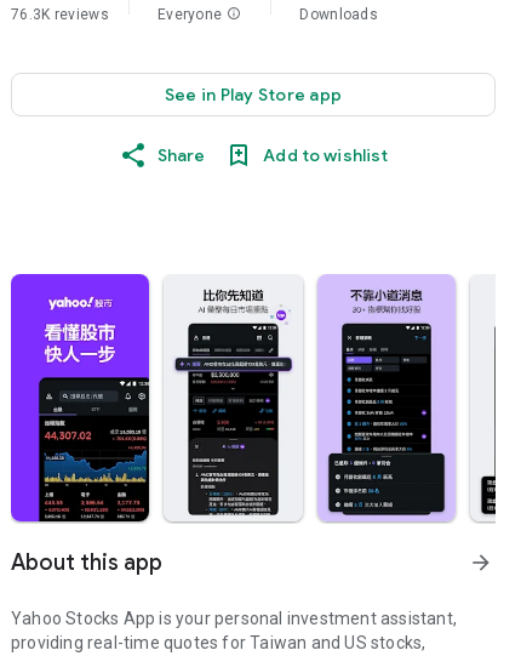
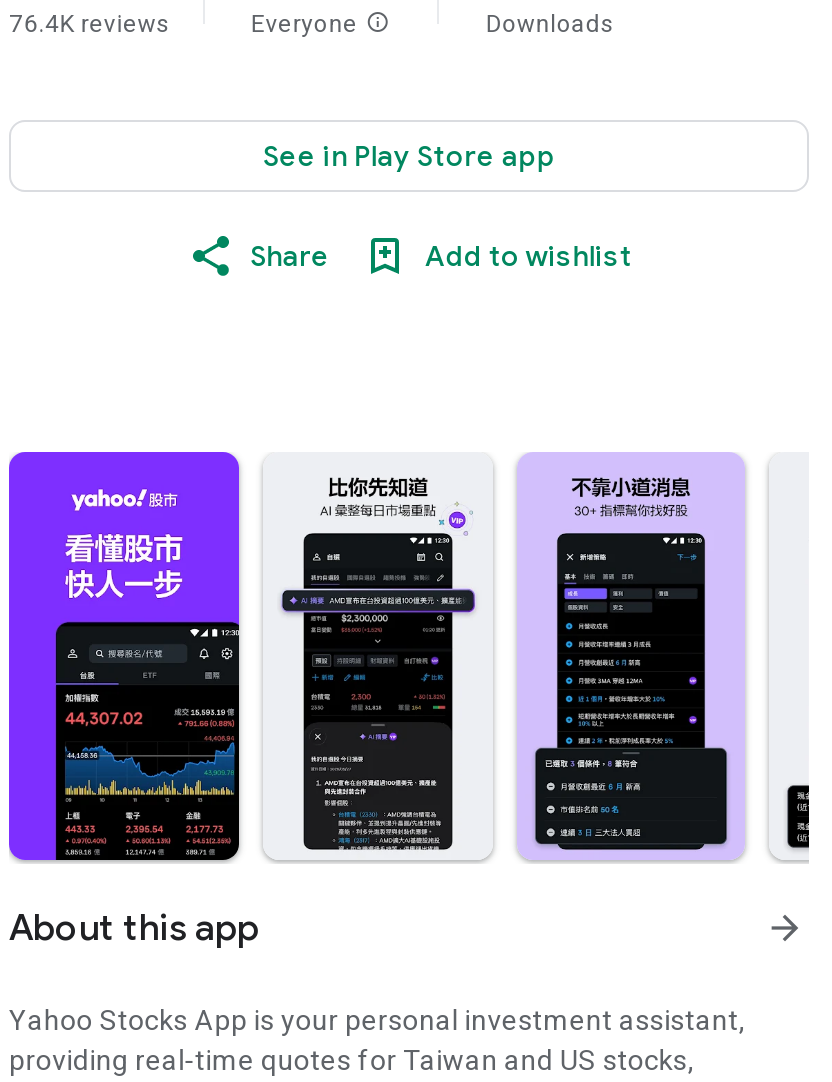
[11,6,109,23] 76.3K reviews -> [9,10,171,38] 76.4K reviews

